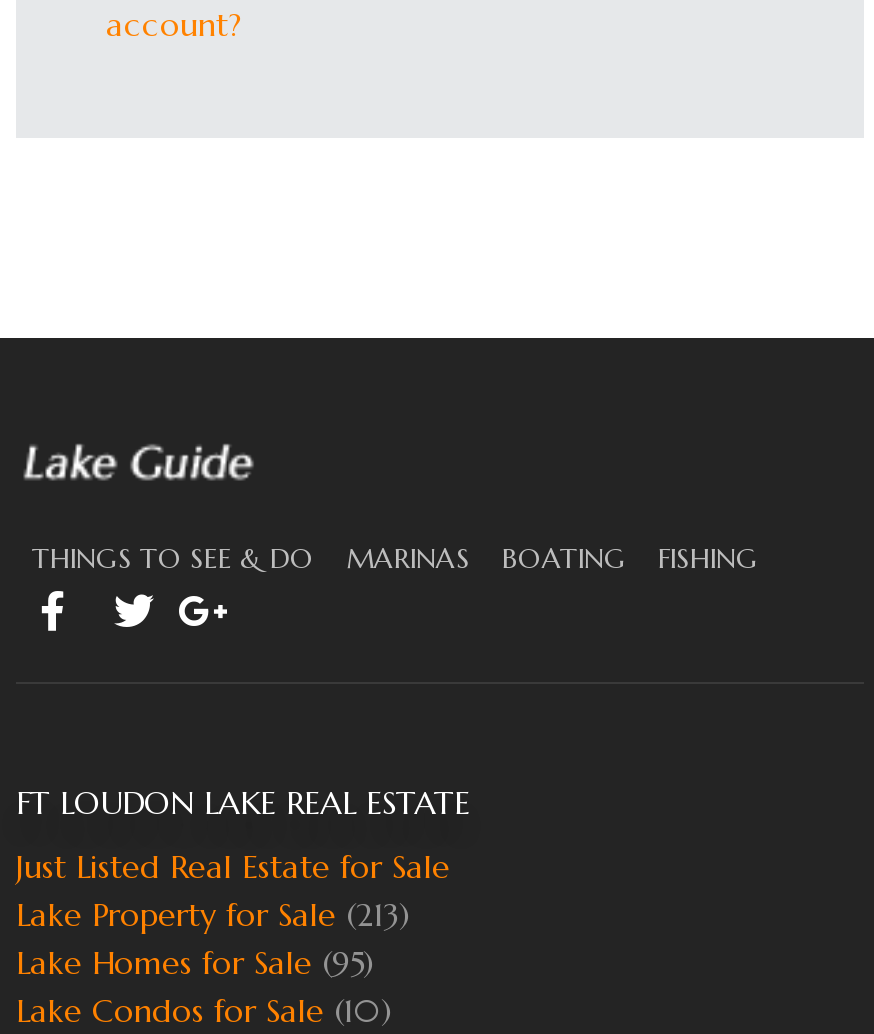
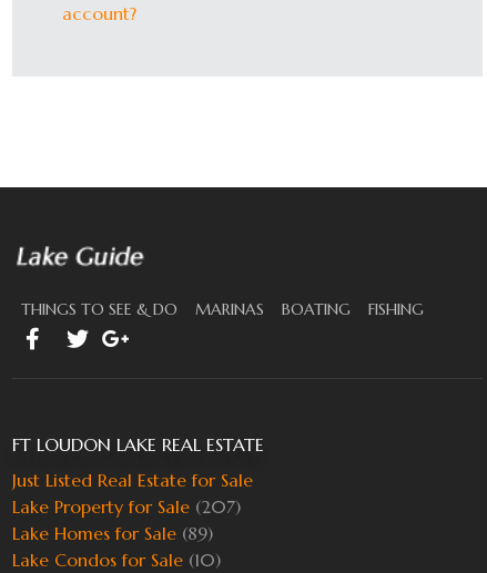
[16,894,410,934] Lake Property for Sale (213) -> [12,495,241,517] Lake Property for Sale (207)
[16,942,374,982] Lake Homes for Sale (95) -> [12,522,213,544] Lake Homes for Sale (89)

